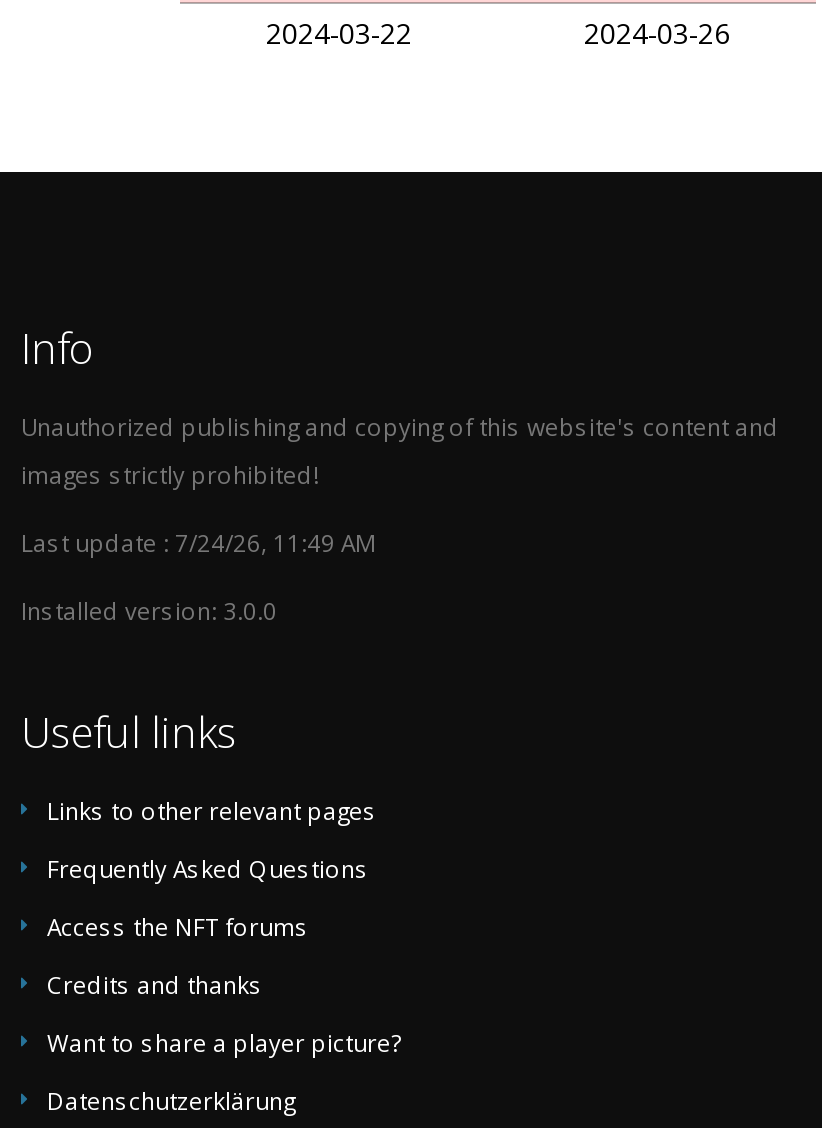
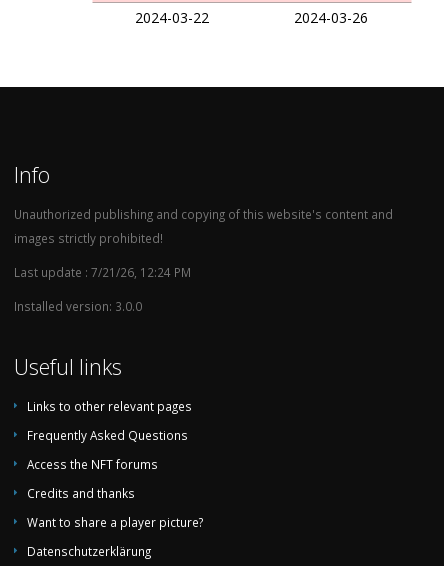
[21,526,375,558] Last update : 7/24/26, 11:49 AM -> [14,264,191,280] Last update : 7/21/26, 12:24 PM

